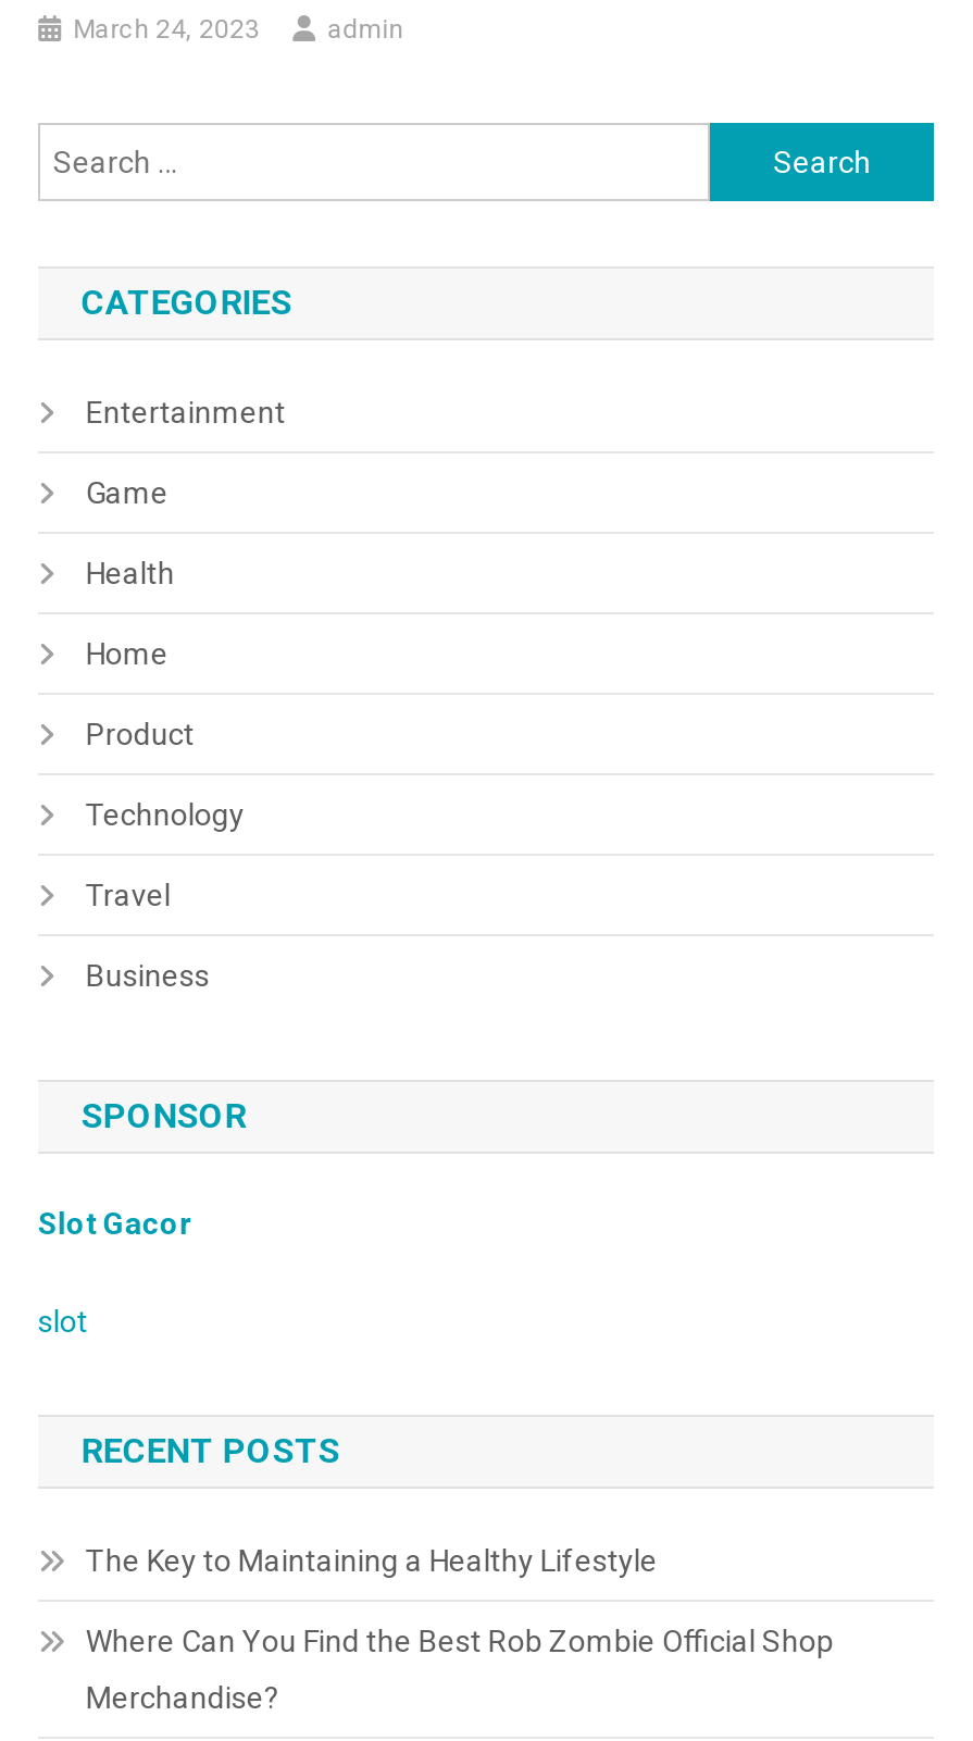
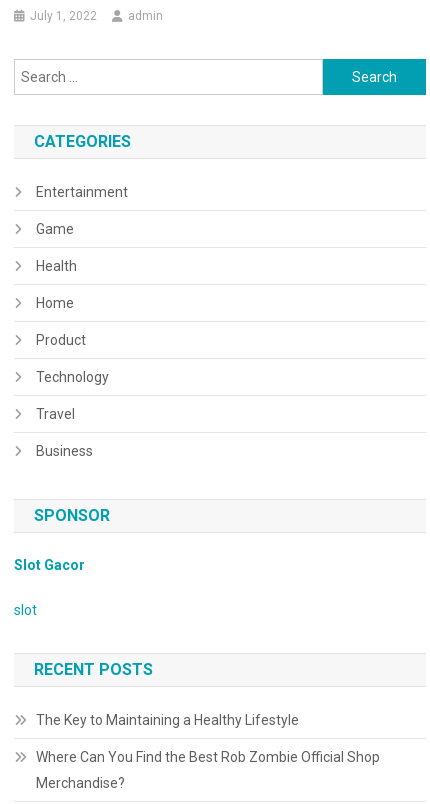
[73,14,260,45] March 24, 2023 -> [30,9,97,23] July 1, 2022

